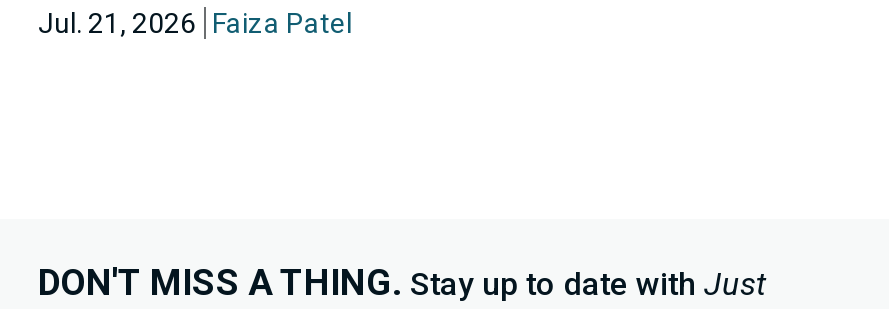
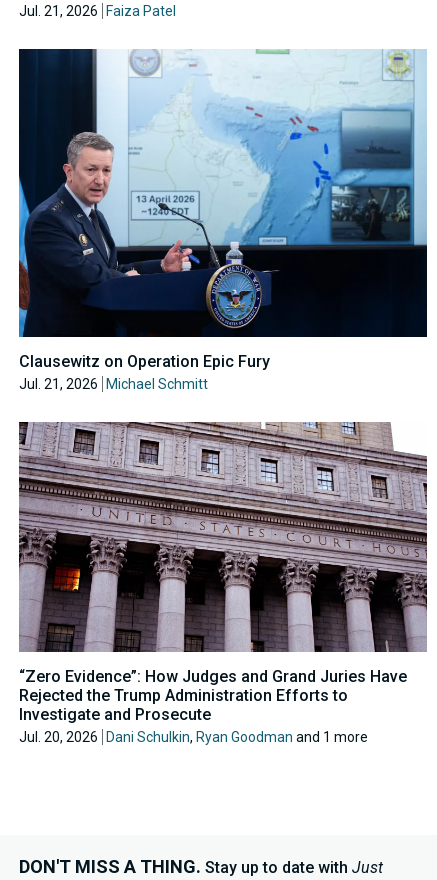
none -> [18,48,428,392] [image] | Clausewitz on Operation Epic Fury | Jul. 21, 2026 Michael Schmitt
none -> [18,421,428,744] [image] | “Zero Evidence”: How Judges and Grand Juries Have | Rejected the Trump Administration Efforts to | Investigate and Prosecute | Jul. 20, 2026 Dani Schulkin, Ryan Goodman and 1 more

